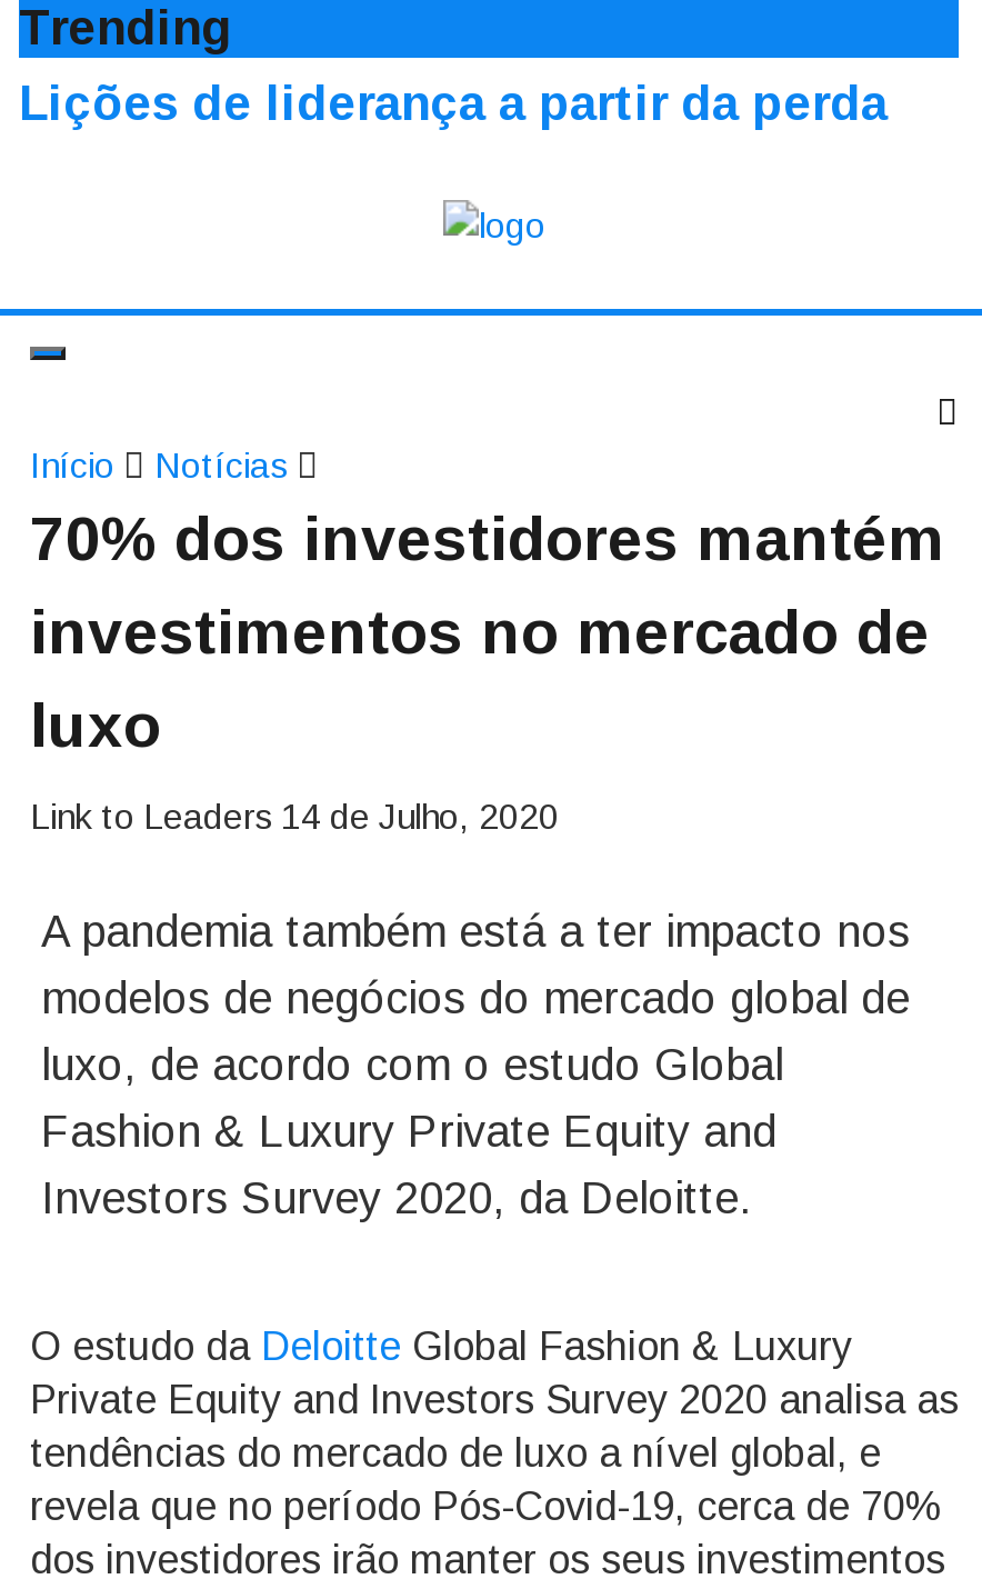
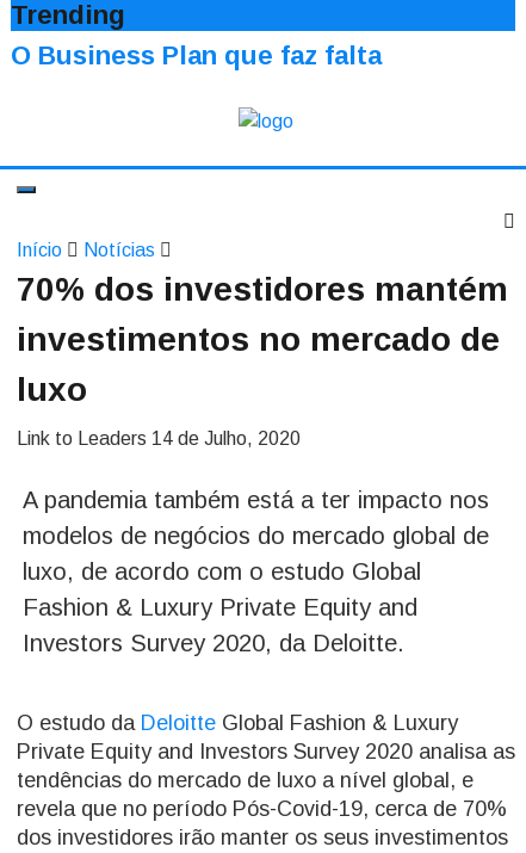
[19,76,888,131] Lições de liderança a partir da perda -> [11,41,382,70] O Business Plan que faz falta

